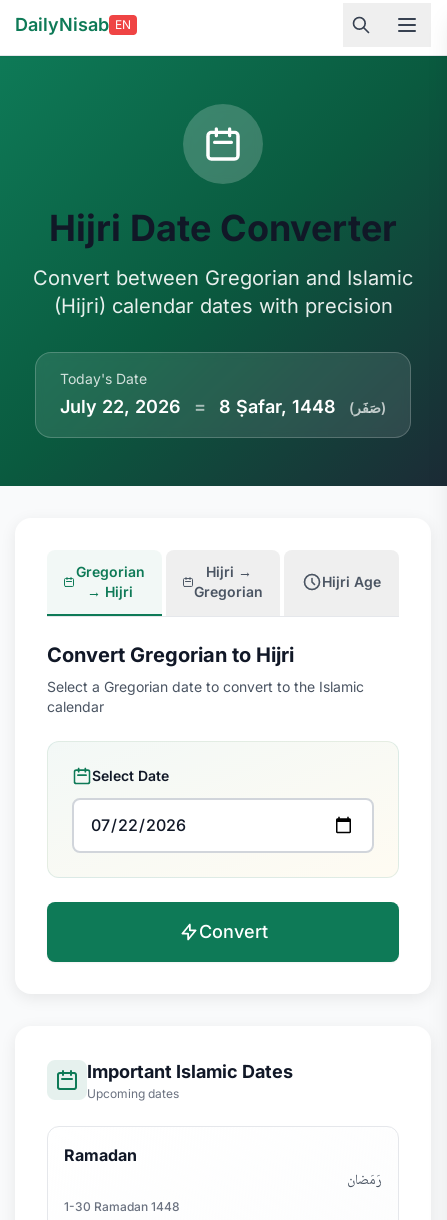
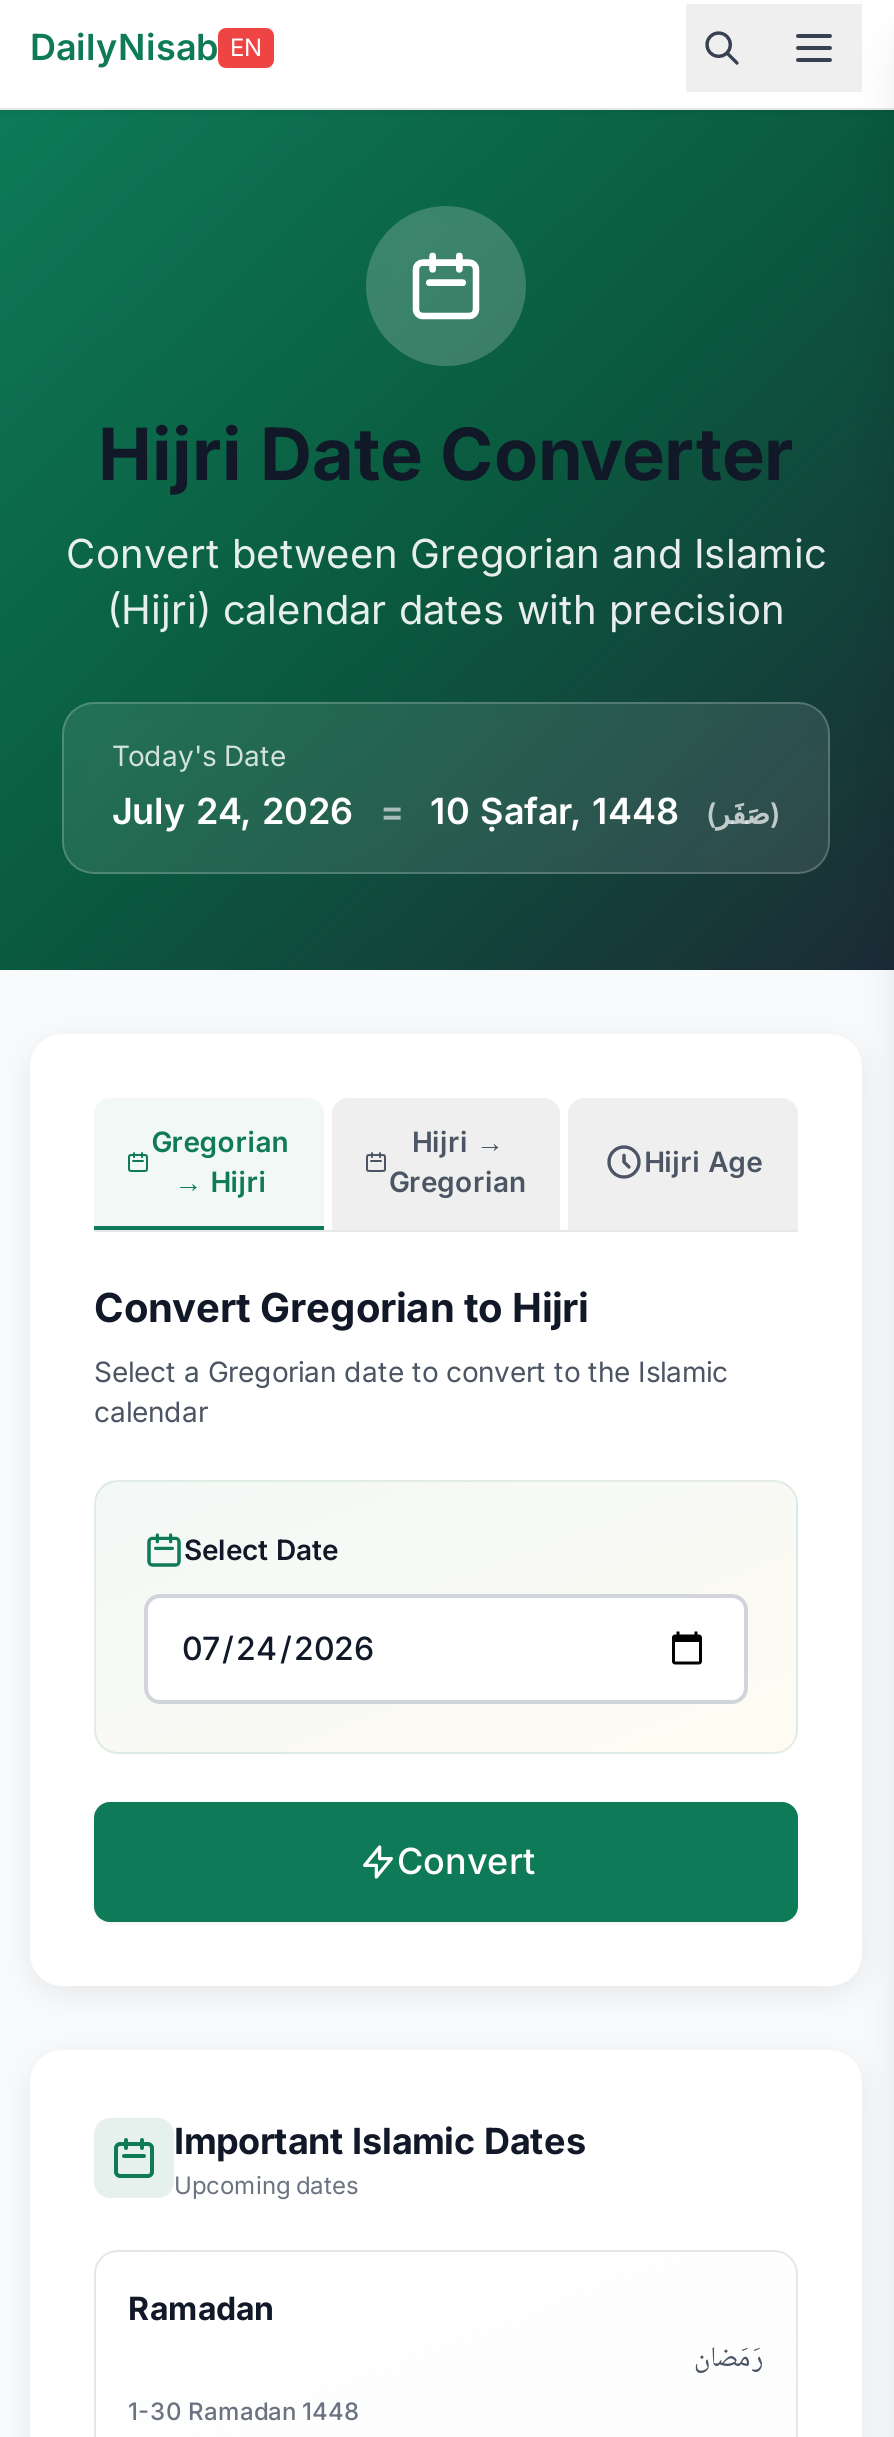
[60,396,181,417] July 22, 2026 -> [112,790,354,832] July 24, 2026
[219,396,336,417] 8 Ṣafar, 1448 -> [430,790,680,832] 10 Ṣafar, 1448

